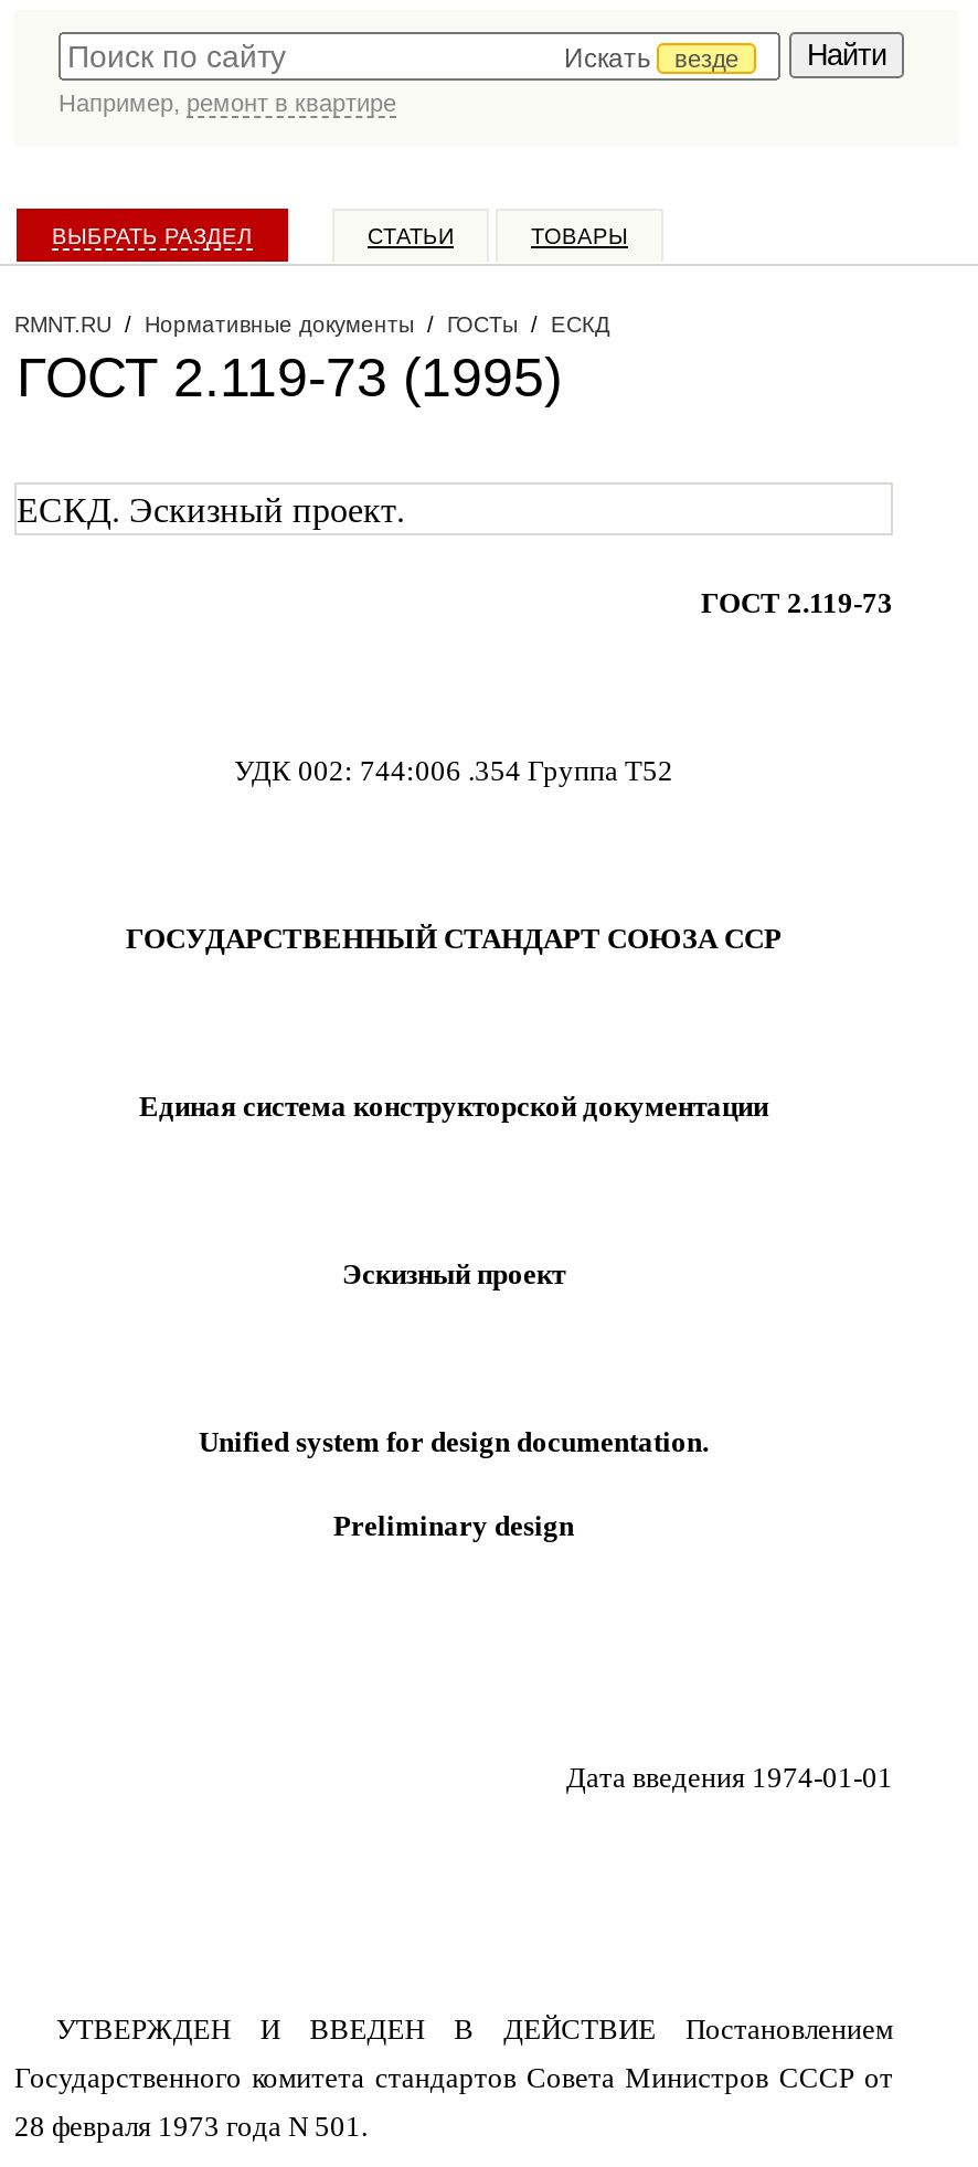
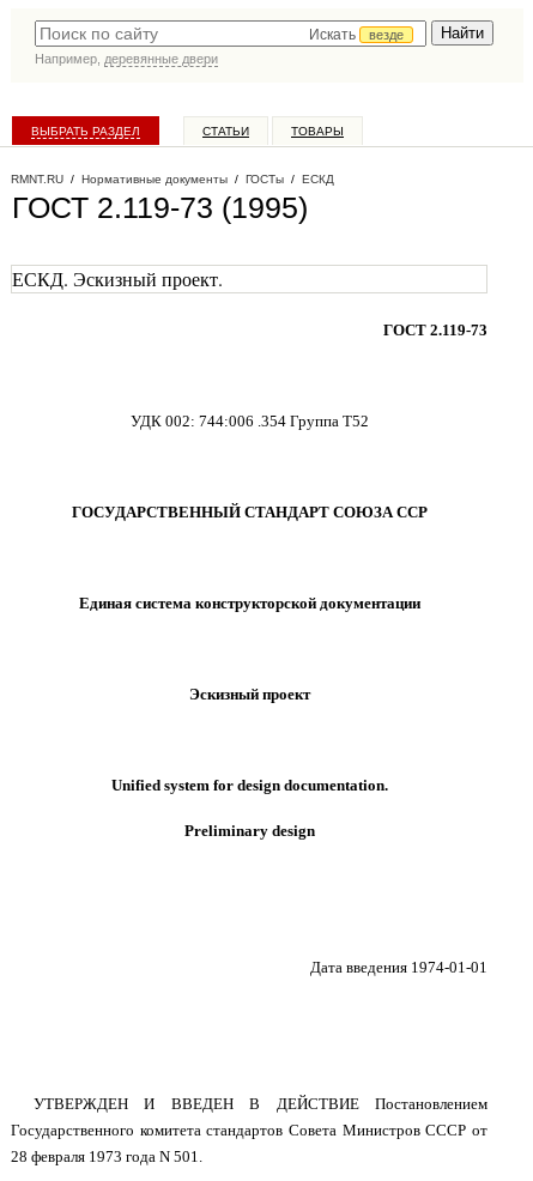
[59,89,396,116] Например, ремонт в квартире -> [35,52,218,66] Например, деревянные двери

